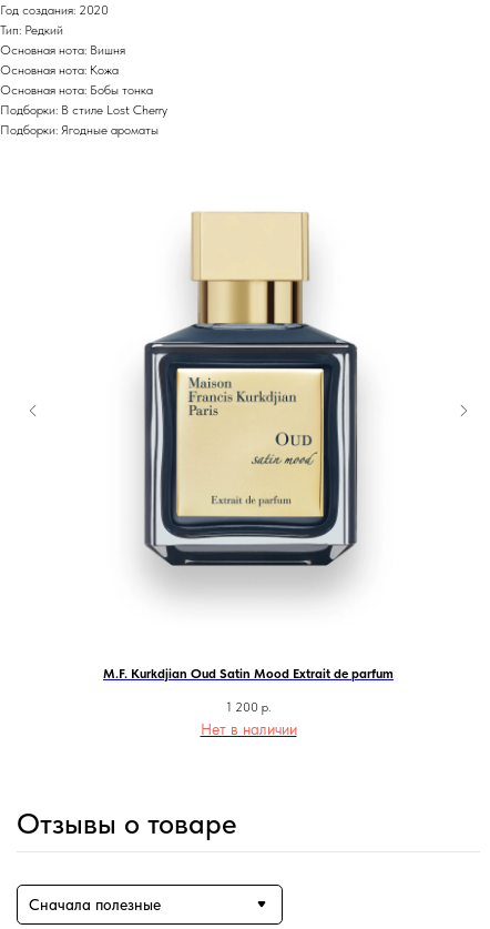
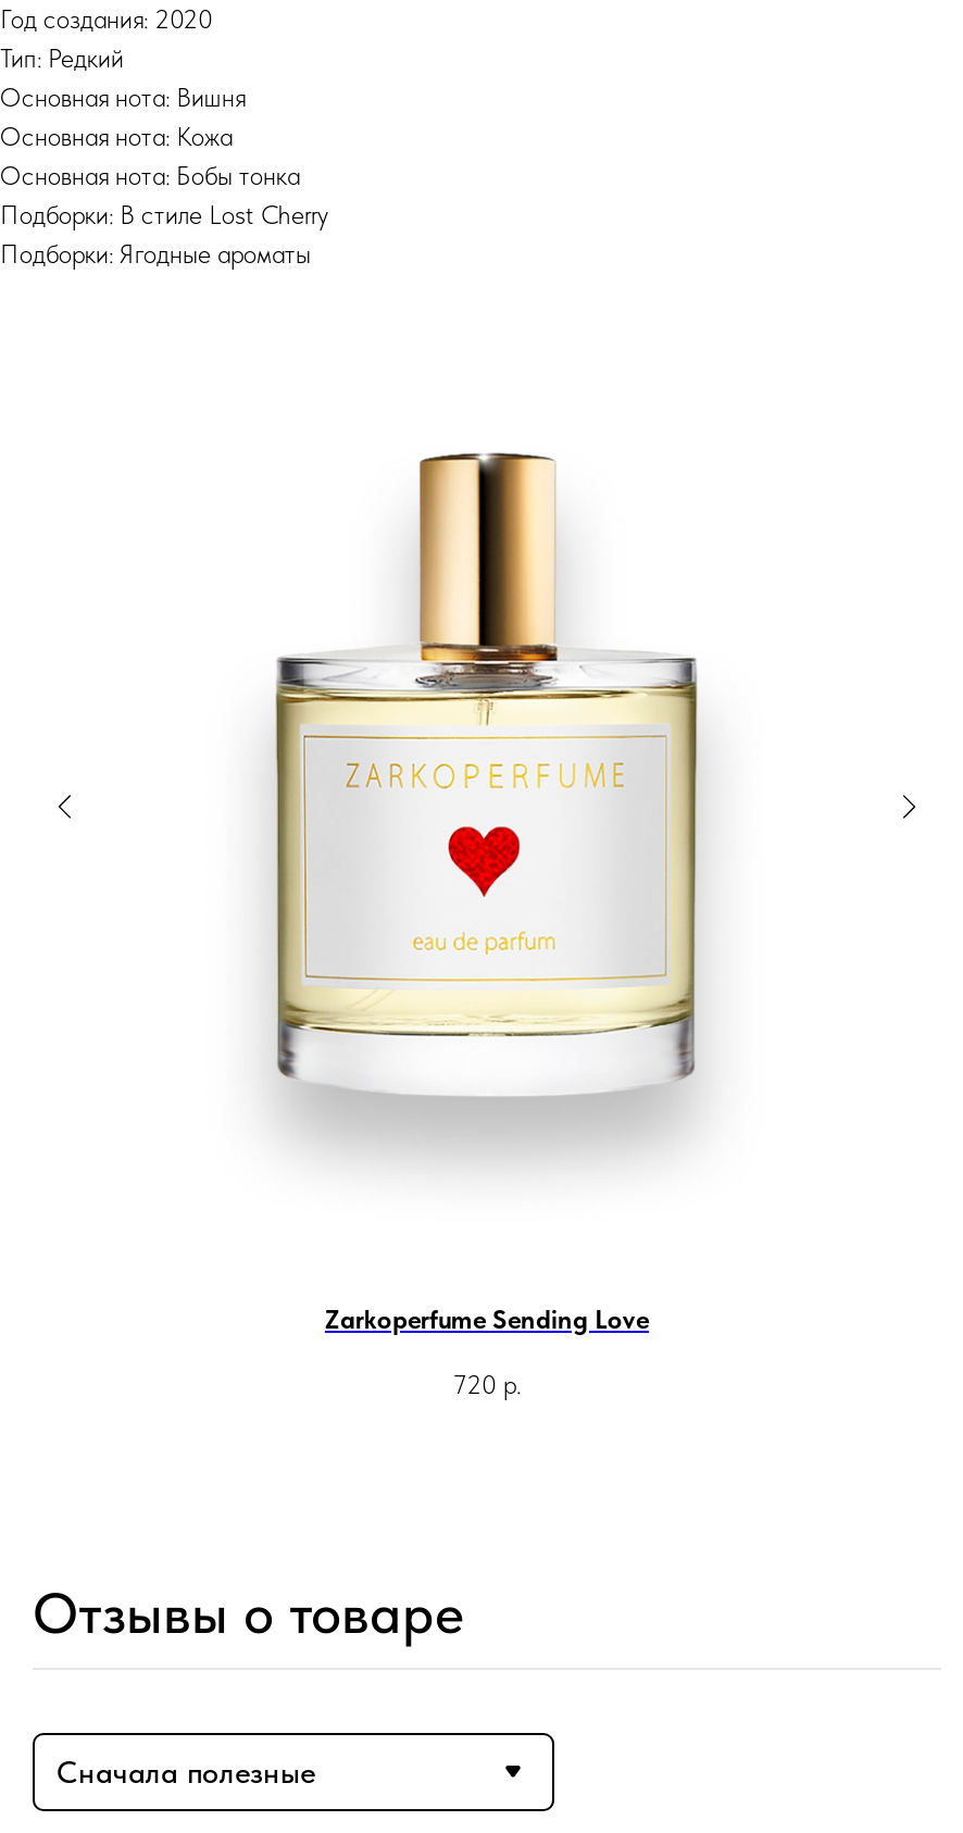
[141,211,358,567] [image] -> [274,415,700,1109] [image]
[103,666,394,682] M.F. Kurkdjian Oud Satin Mood Extrait de parfum -> [325,1305,649,1336] Zarkoperfume Sending Love
[200,699,297,738] 1 200 р. | Нет в наличии -> [453,1369,521,1400] 720 р.

